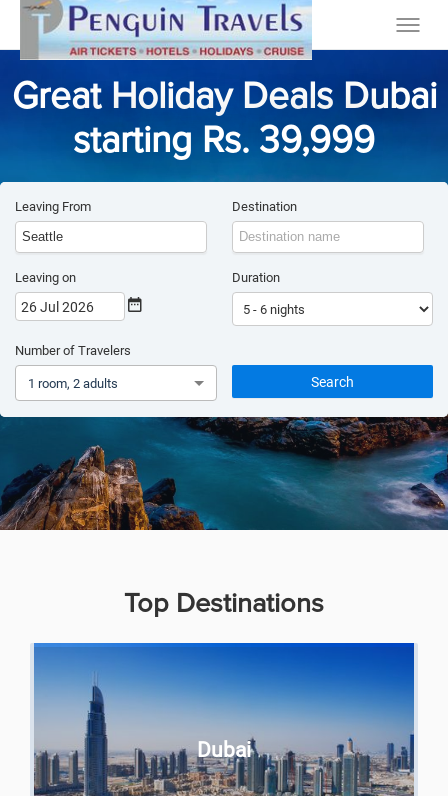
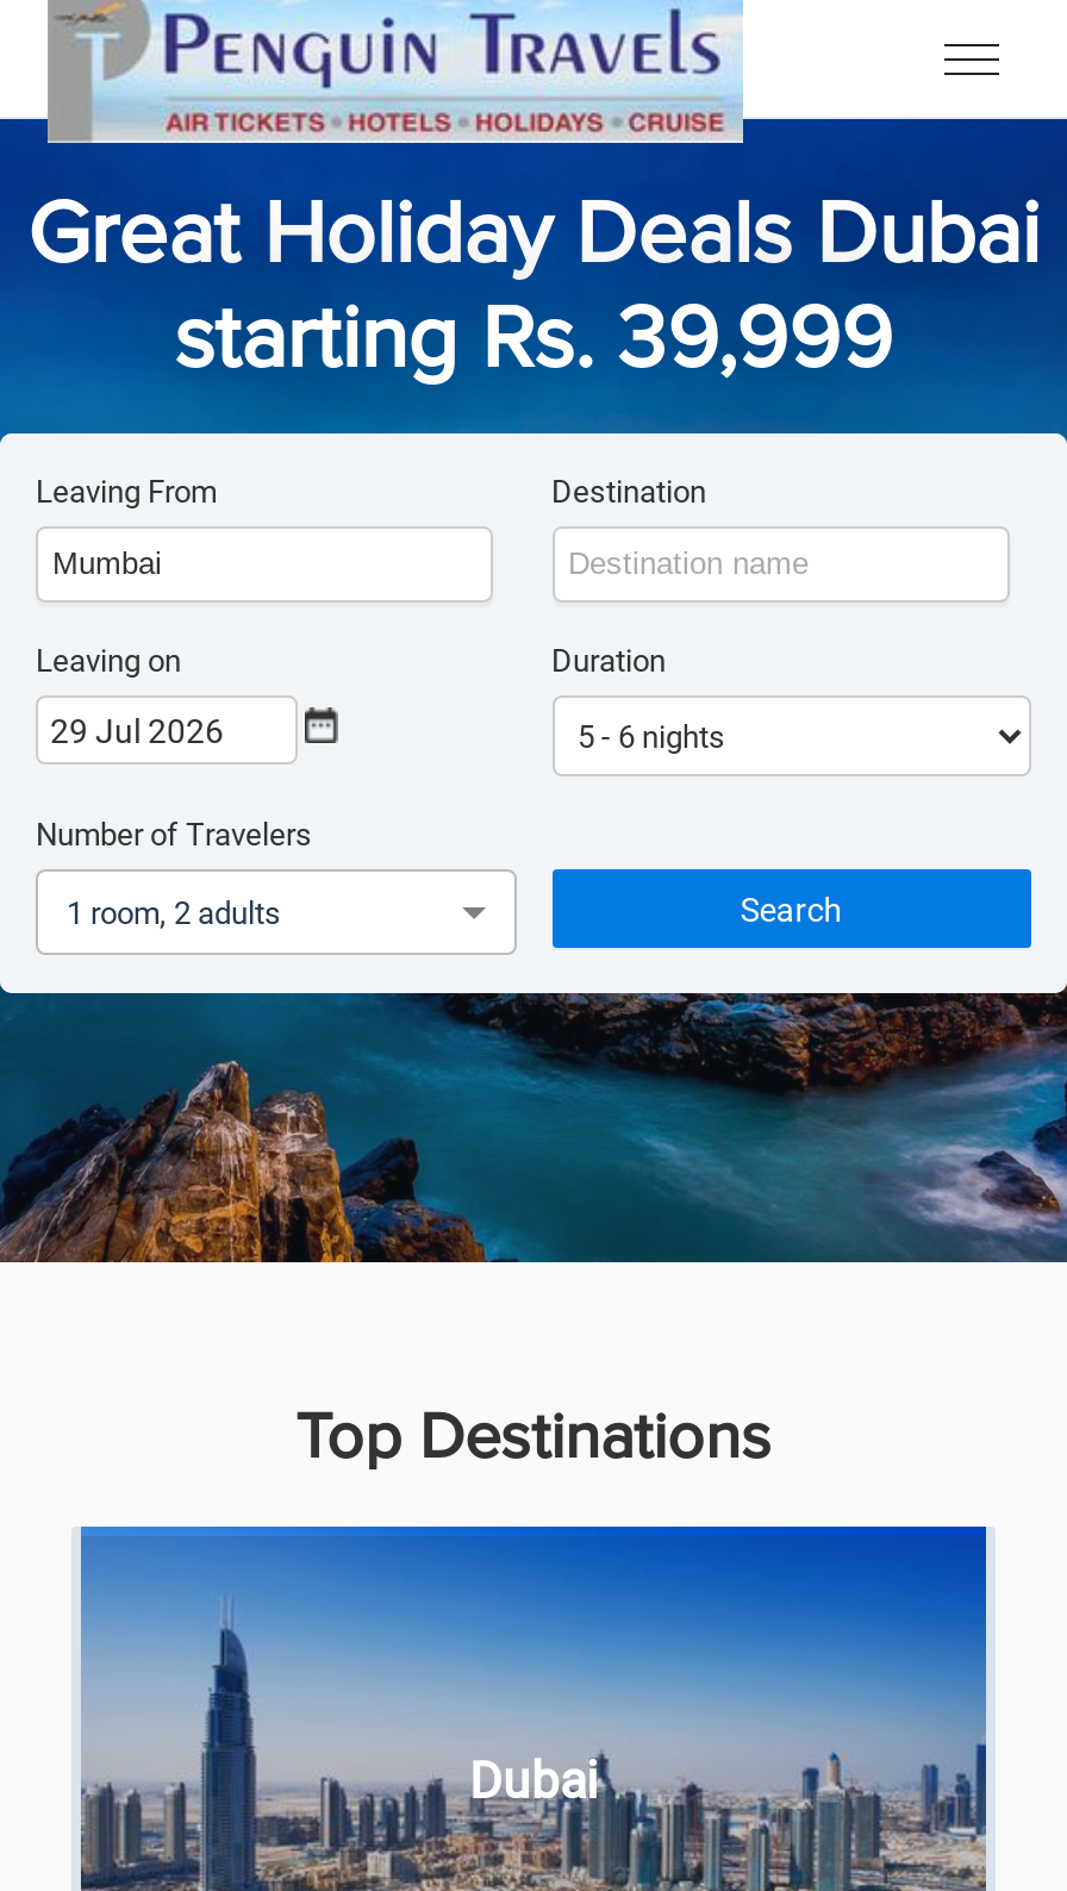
[21,297,94,316] 26 Jul 2026 -> [50,707,224,753] 29 Jul 2026

